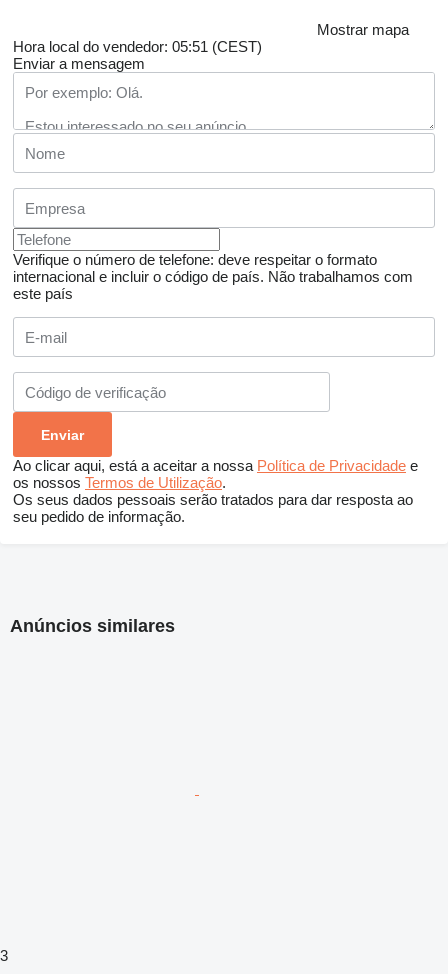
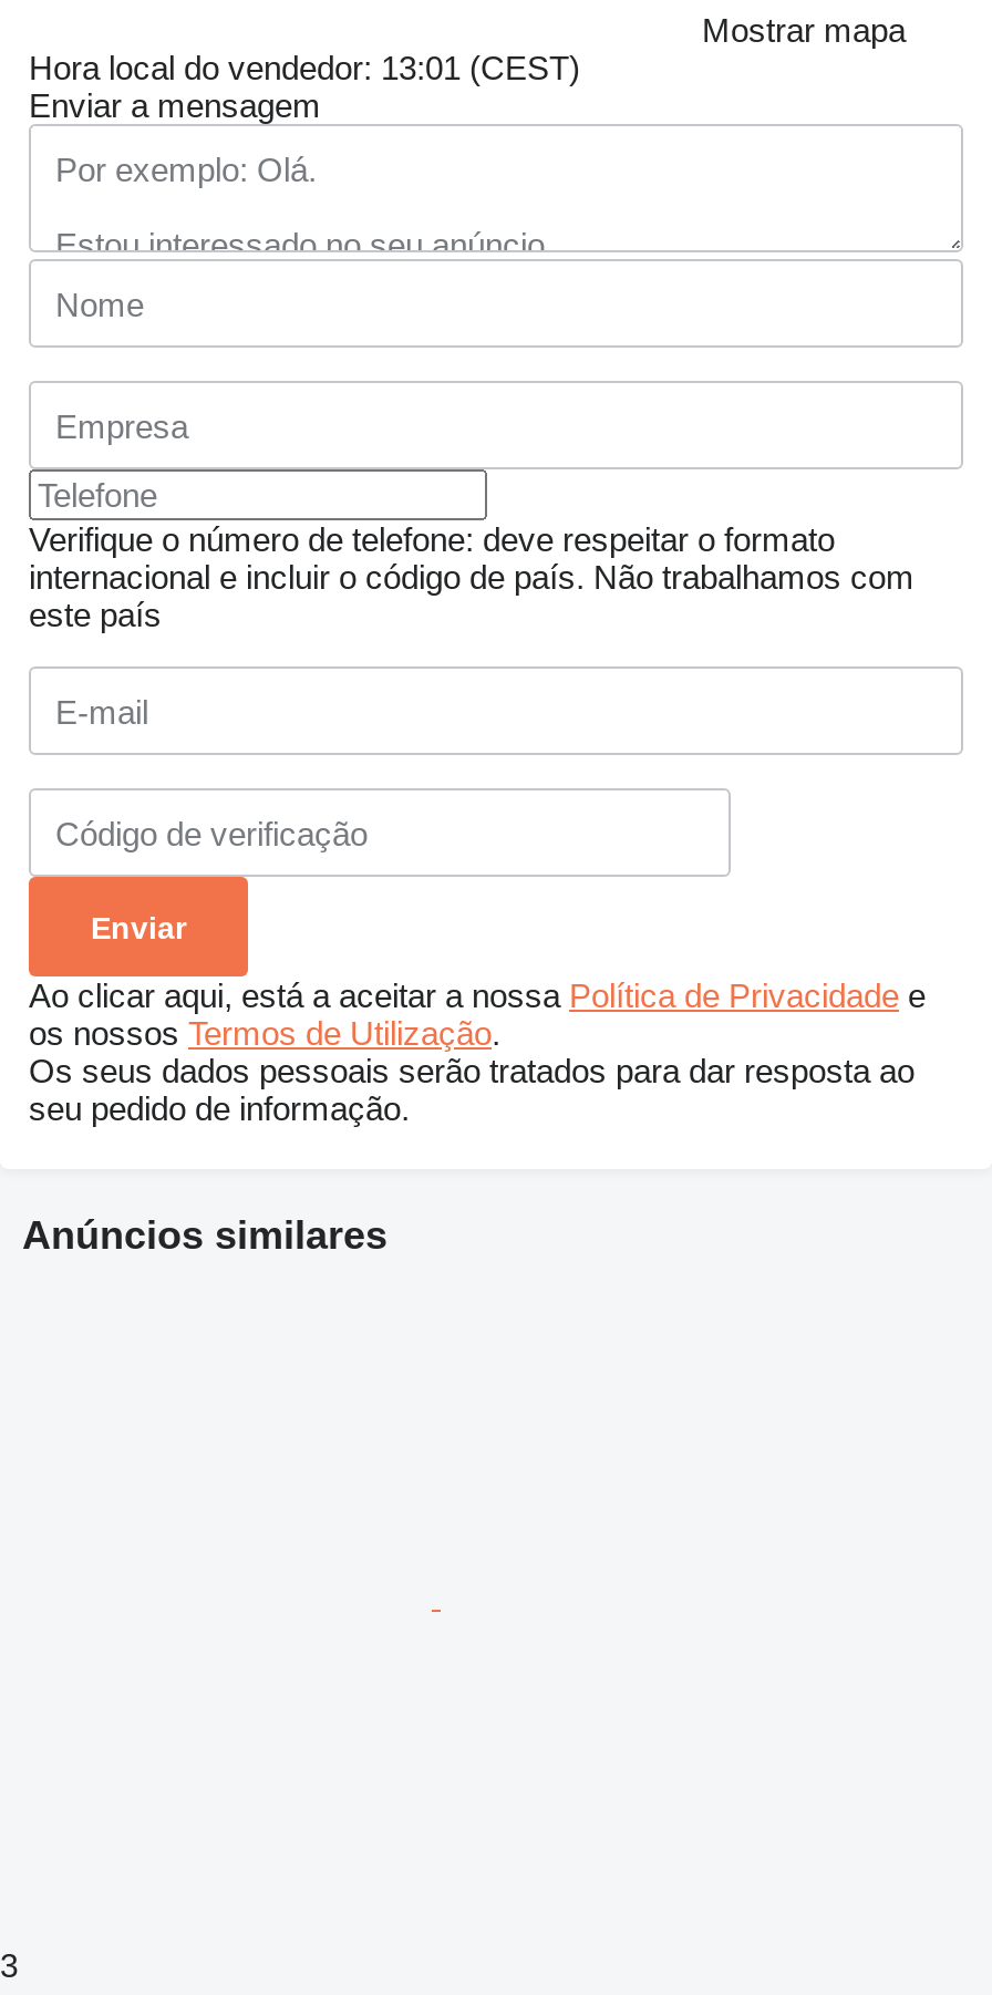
[13,38,262,55] Hora local do vendedor: 05:51 (CEST) -> [29,49,580,87] Hora local do vendedor: 13:01 (CEST)

